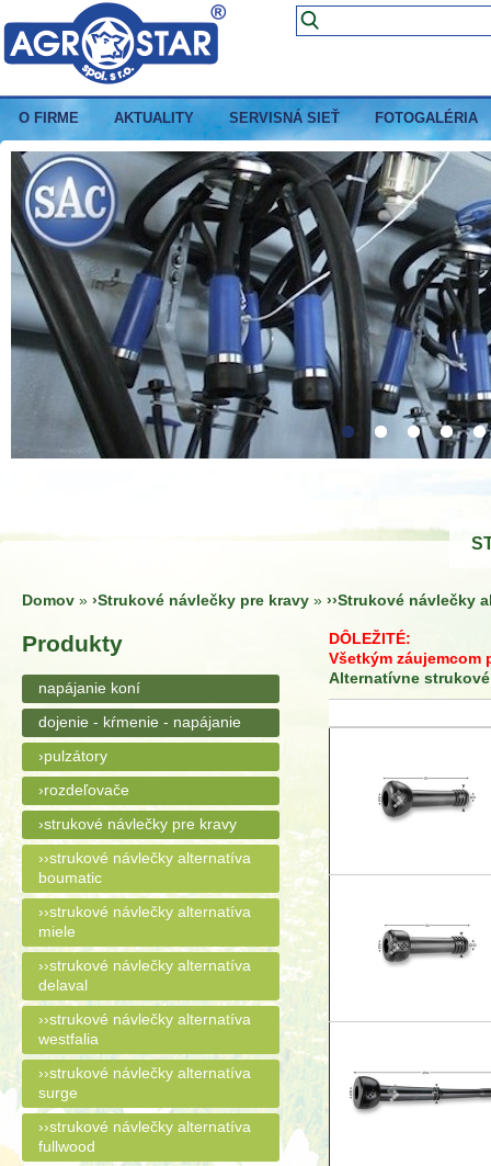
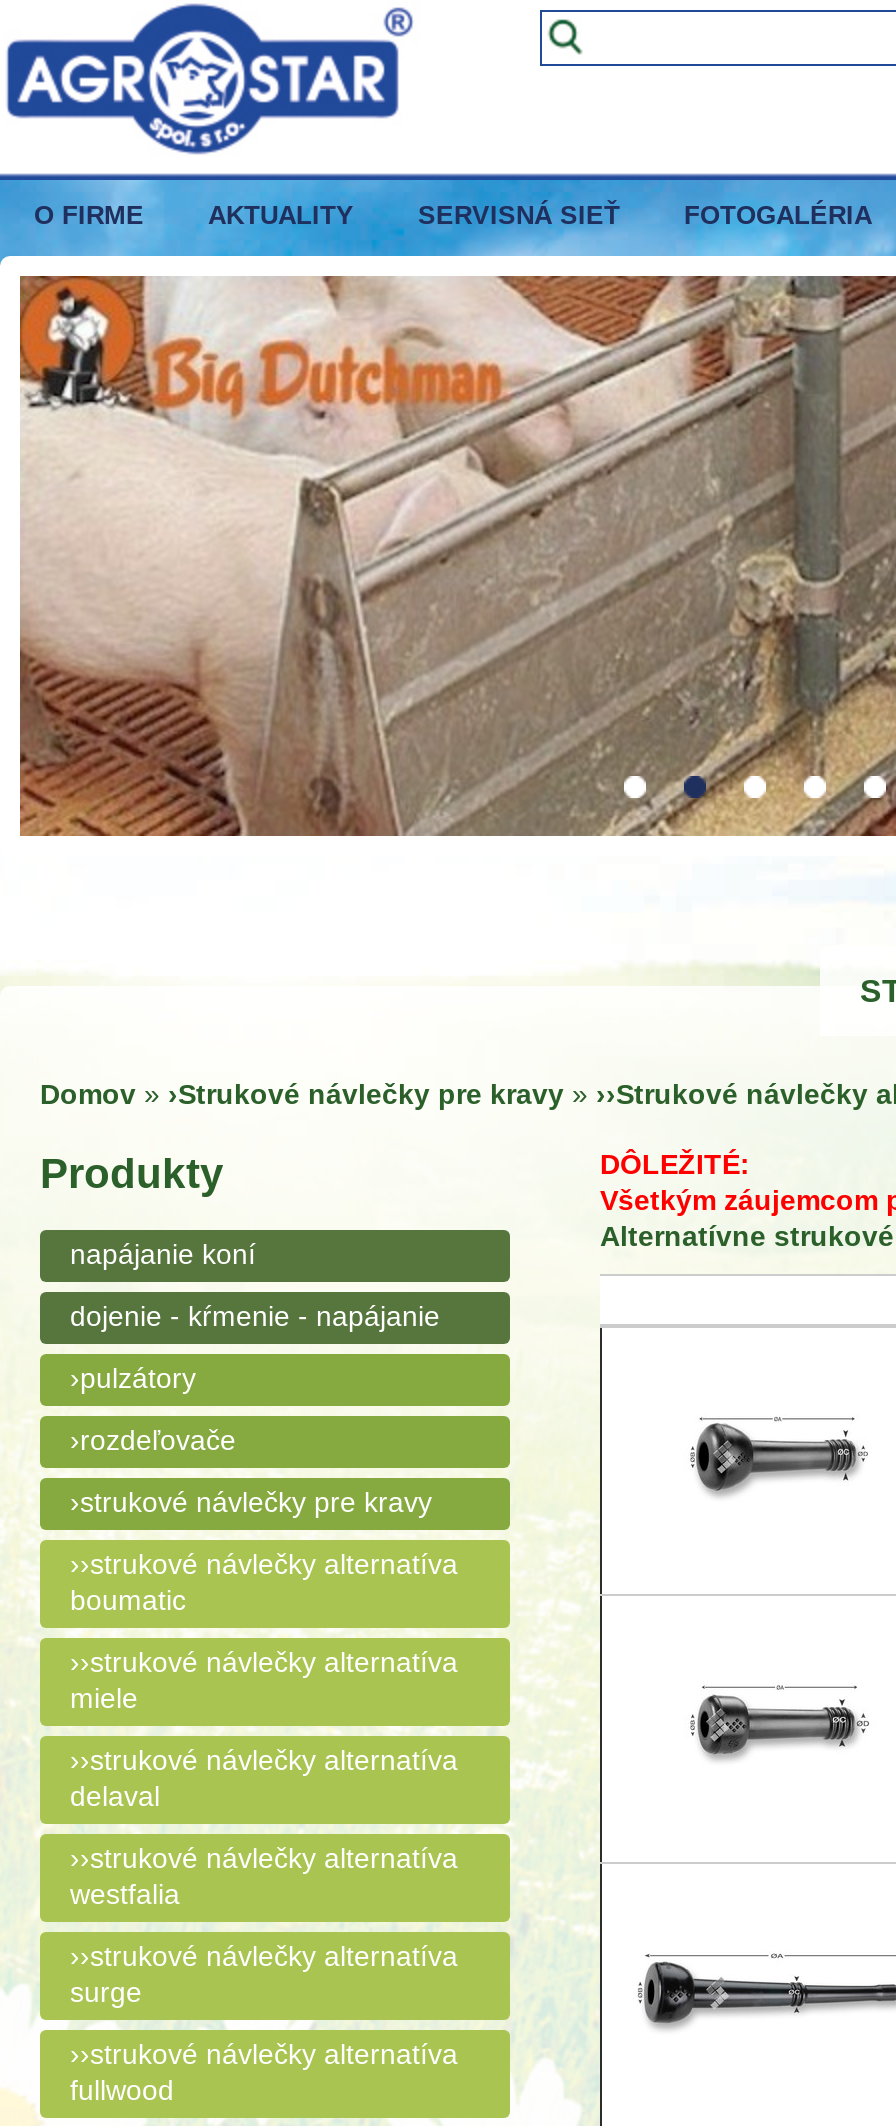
[10,150,488,460] [image] -> [18,274,890,838] [image]

